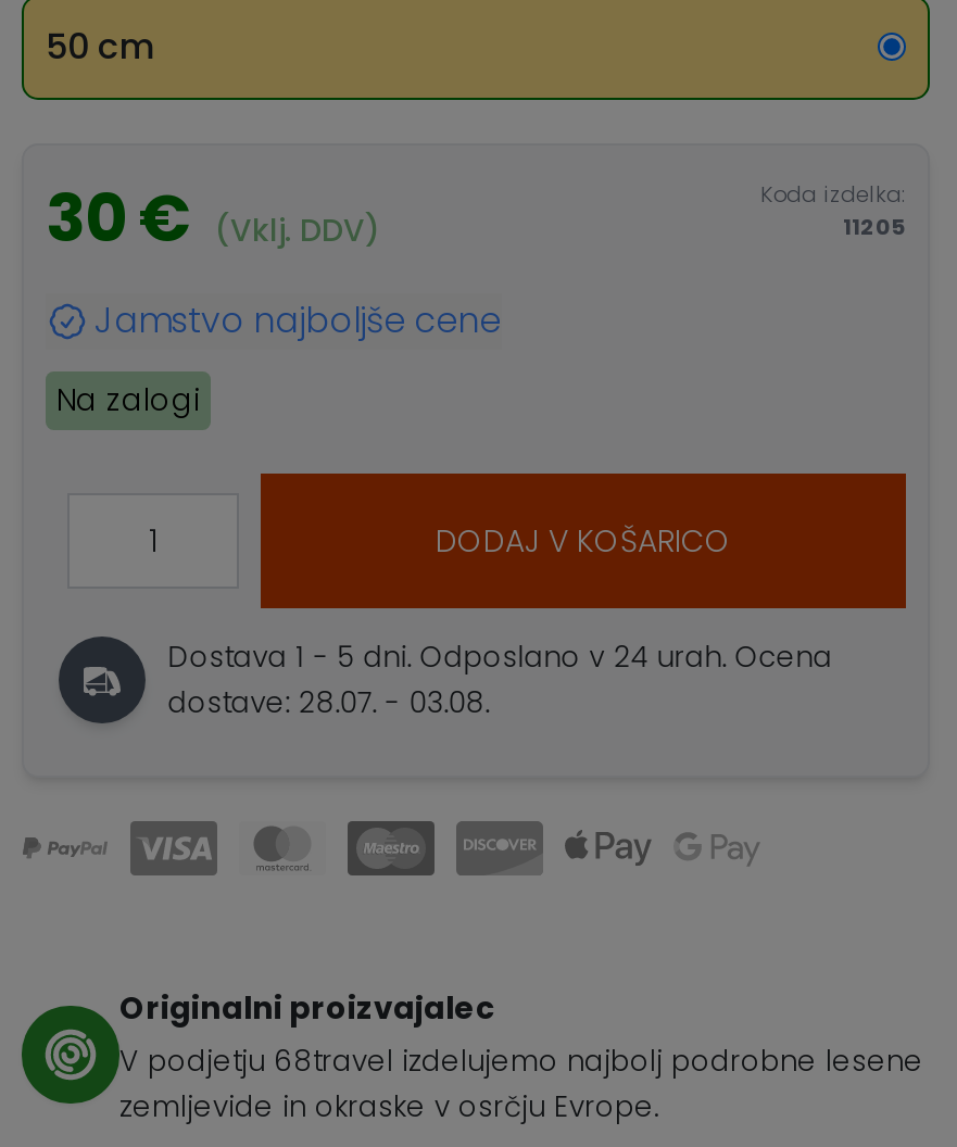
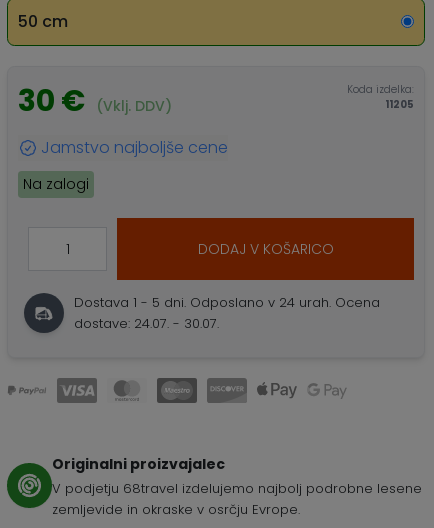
[168,682,489,723] dostave: 28.07. - 03.08. -> [74,314,219,333] dostave: 24.07. - 30.07.

